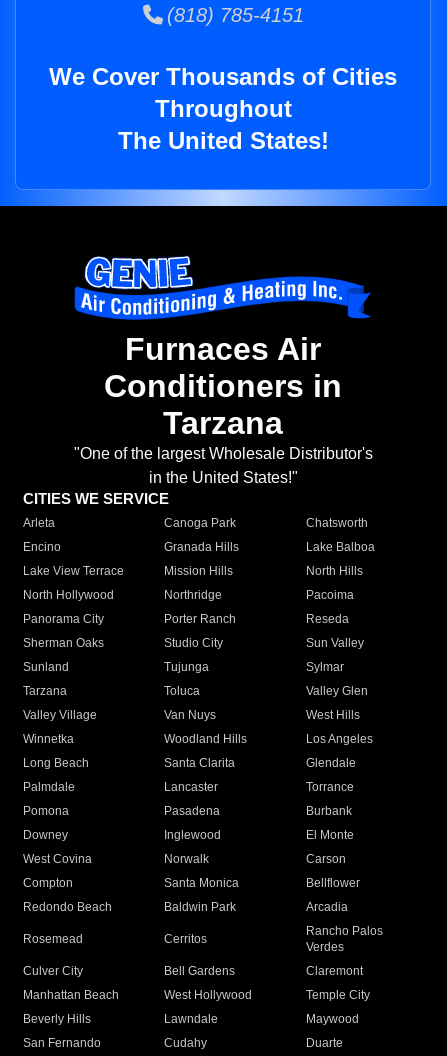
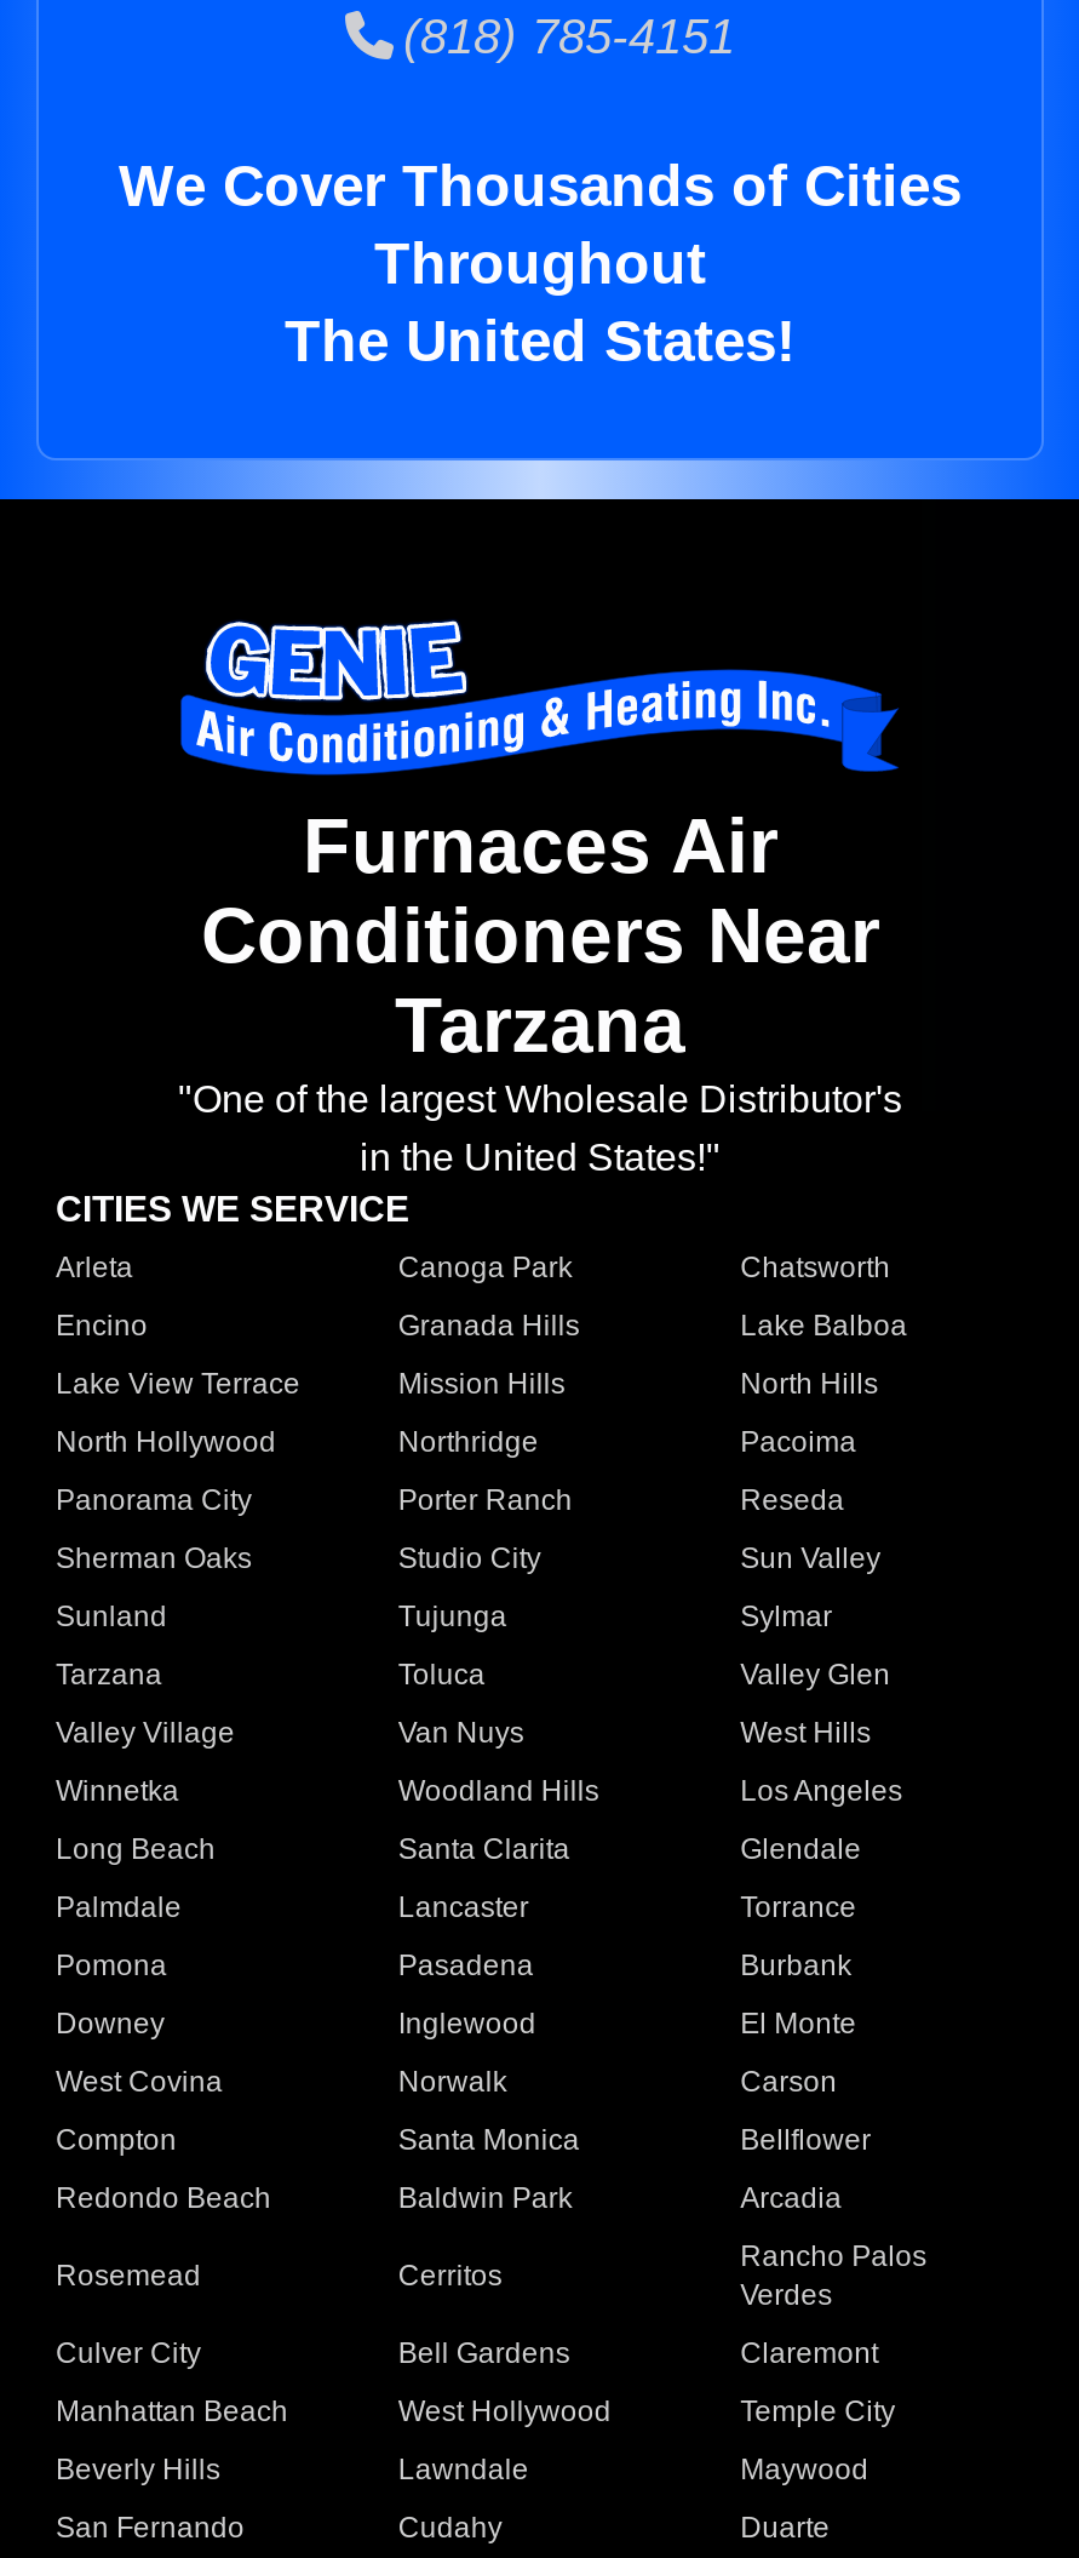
[104,368,342,404] Conditioners in -> [201,893,879,980] Conditioners Near

